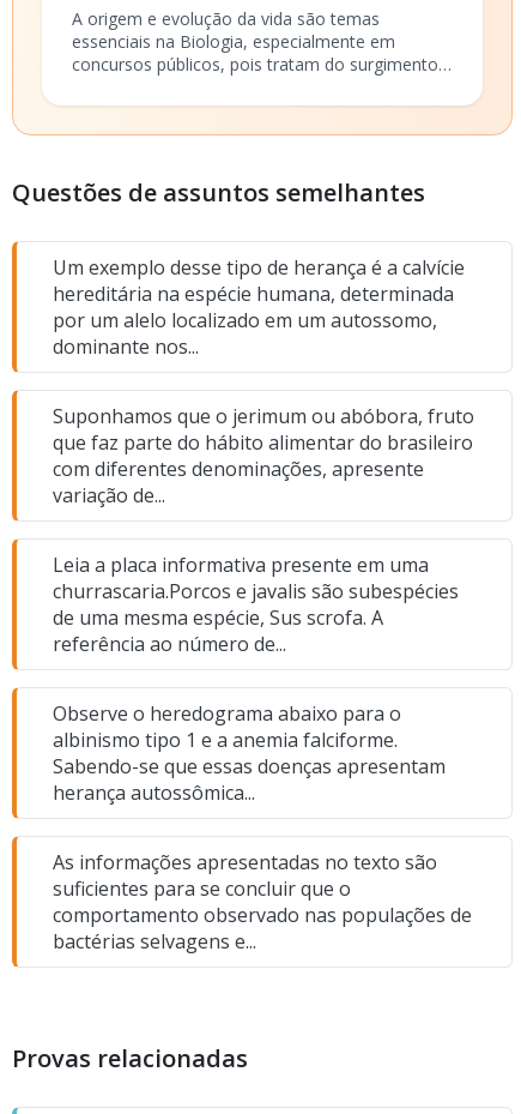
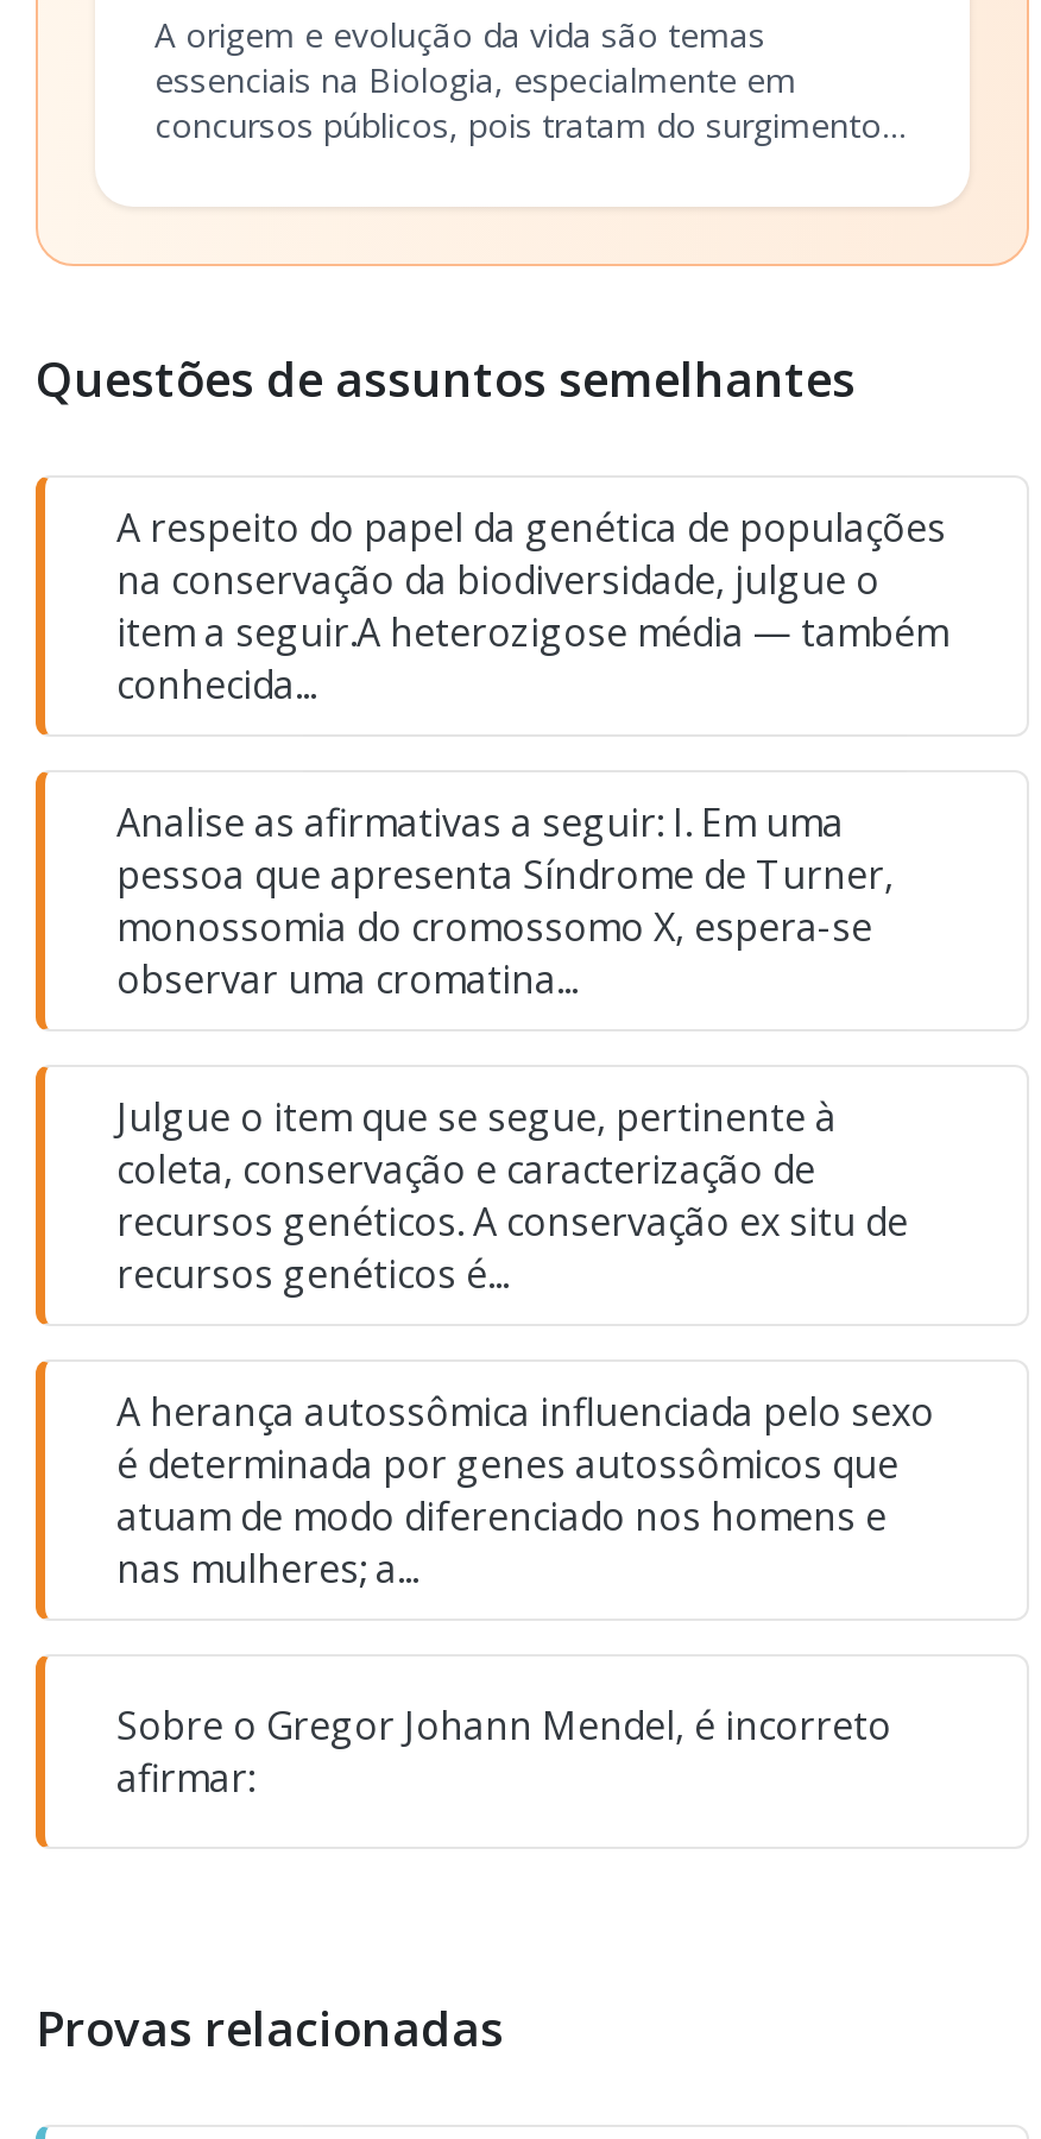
[53,254,465,360] Um exemplo desse tipo de herança é a calvície | hereditária na espécie humana, determinada | por um alelo localizado em um autossomo, | dominante nos... -> [116,501,948,711] A respeito do papel da genética de populações | na conservação da biodiversidade, julgue o | item a seguir.A heterozigose média — também | conhecida...
[53,403,474,508] Suponhamos que o jerimum ou abóbora, fruto | que faz parte do hábito alimentar do brasileiro | com diferentes denominações, apresente | variação de... -> [116,796,894,1005] Analise as afirmativas a seguir: I. Em uma | pessoa que apresenta Síndrome de Turner, | monossomia do cromossomo X, espera-se | observar uma cromatina...
[53,552,459,657] Leia a placa informativa presente em uma | churrascaria.Porcos e javalis são subespécies | de uma mesma espécie, Sus scrofa. A | referência ao número de... -> [116,1091,908,1300] Julgue o item que se segue, pertinente à | coleta, conservação e caracterização de | recursos genéticos. A conservação ex situ de | recursos genéticos é...
[53,700,446,806] Observe o heredograma abaixo para o | albinismo tipo 1 e a anemia falciforme. | Sabendo-se que essas doenças apresentam | herança autossômica... -> [116,1386,934,1595] A herança autossômica influenciada pelo sexo | é determinada por genes autossômicos que | atuam de modo diferenciado nos homens e | nas mulheres; a...
[53,849,472,955] As informações apresentadas no texto são | suficientes para se concluir que o | comportamento observado nas populações de | bactérias selvagens e... -> [116,1699,891,1804] Sobre o Gregor Johann Mendel, é incorreto | afirmar:

